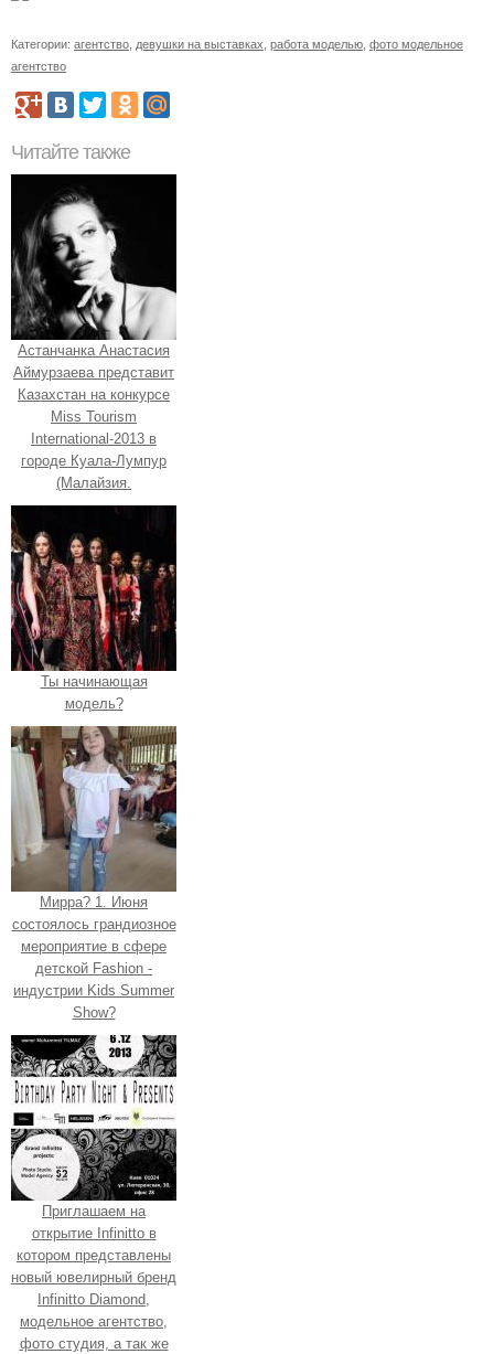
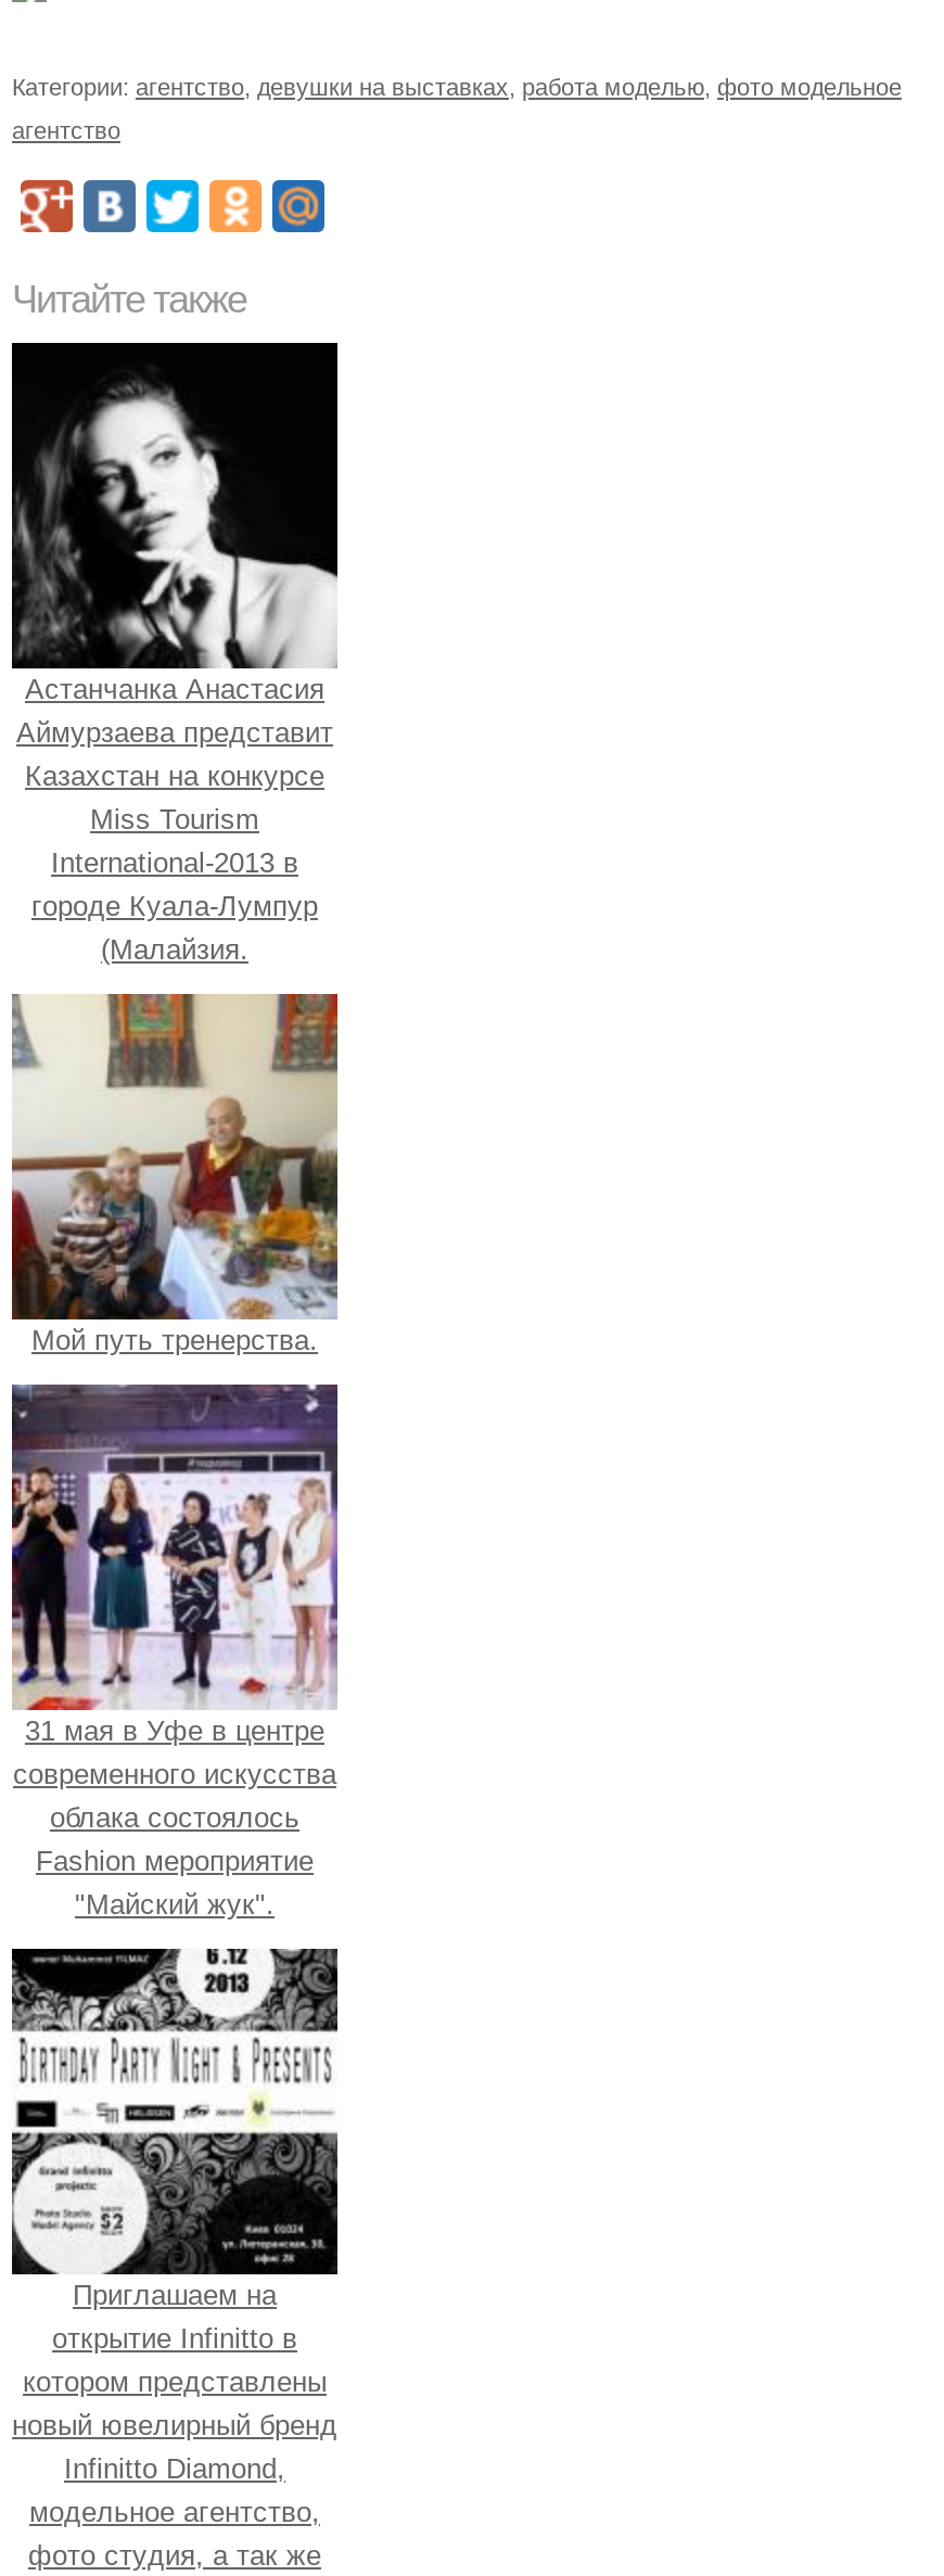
[11,504,178,711] [image] | Ты начинающая | модель? -> [10,992,340,1355] [image] | Мой путь тренерства.
[11,742,176,1020] [image] | Мирра? 1. Июня | состоялось грандиозное | мероприятие в сфере | детской Fashion - | индустрии Kids Summer | Show? -> [12,1382,340,1920] [image] | 31 мая в Уфе в центре | современного искусства | облака состоялось | Fashion мероприятие | "Майский жук".

